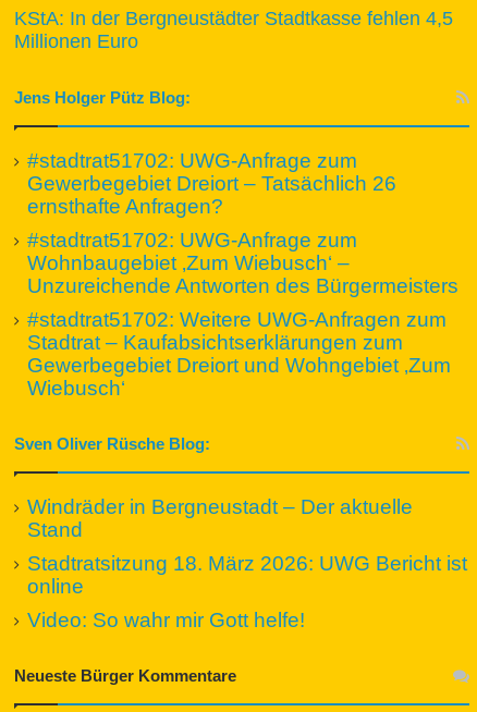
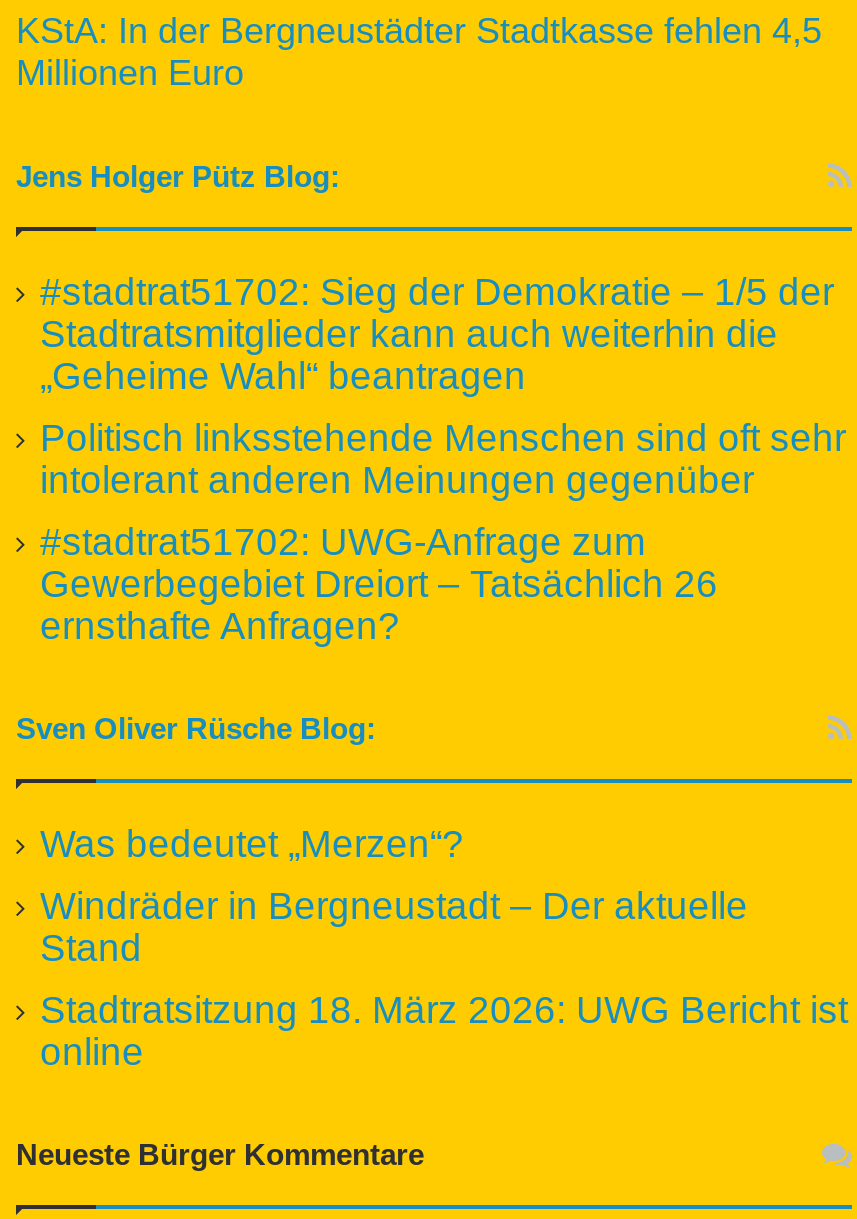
none -> [40,271,846,501] #stadtrat51702: Sieg der Demokratie – 1/5 der | Stadtratsmitglieder kann auch weiterhin die | „Geheime Wahl“ beantragen | Politisch linksstehende Menschen sind oft sehr | intolerant anderen Meinungen gegenüber
moved [27,149,396,218] -> [40,521,718,647]: #stadtrat51702: UWG-Anfrage zum | Gewerbegebiet Dreiort – Tatsächlich 26 | ernsthafte Anfragen?
[27,228,458,399] #stadtrat51702: UWG-Anfrage zum | Wohnbaugebiet ‚Zum Wiebusch‘ – | Unzureichende Antworten des Bürgermeisters | #stadtrat51702: Weitere UWG-Anfragen zum | Stadtrat – Kaufabsichtserklärungen zum | Gewerbegebiet Dreiort und Wohngebiet ‚Zum | Wiebusch‘ -> none
none -> [40,823,464,865] Was bedeutet „Merzen“?
[27,608,305,631] Video: So wahr mir Gott helfe! -> none

